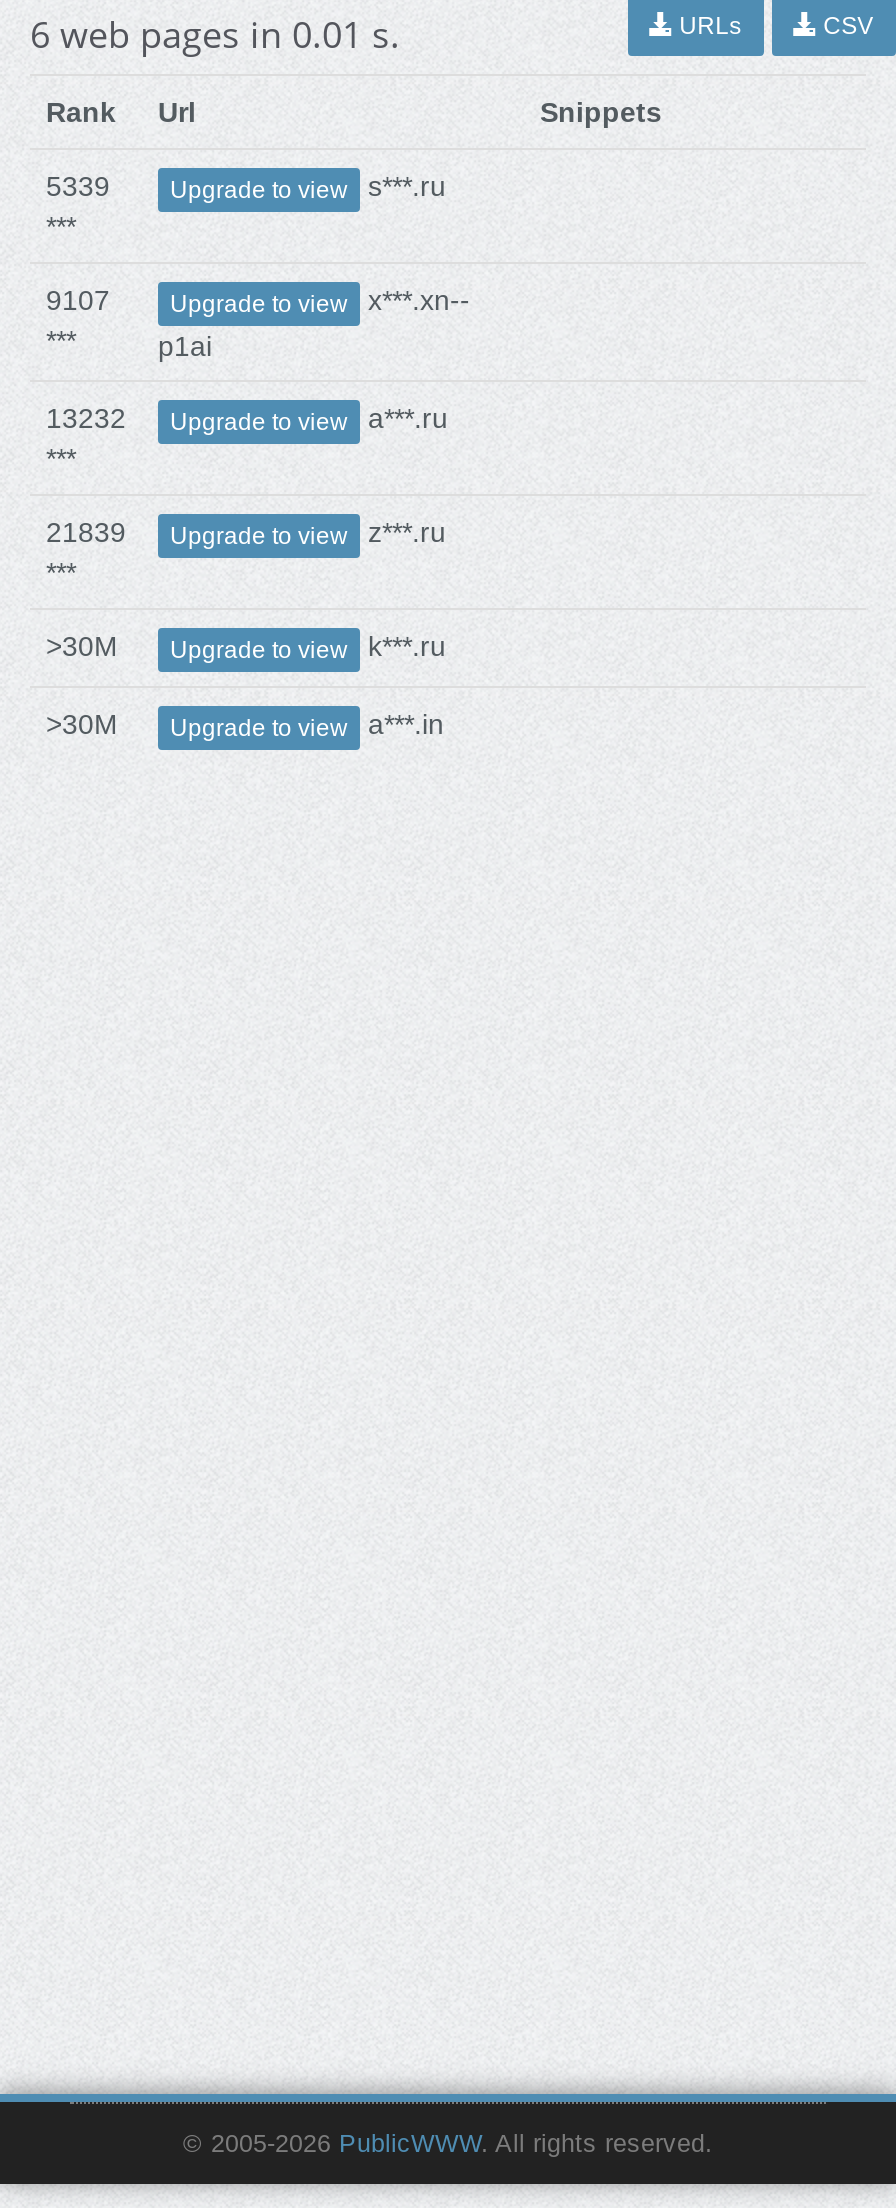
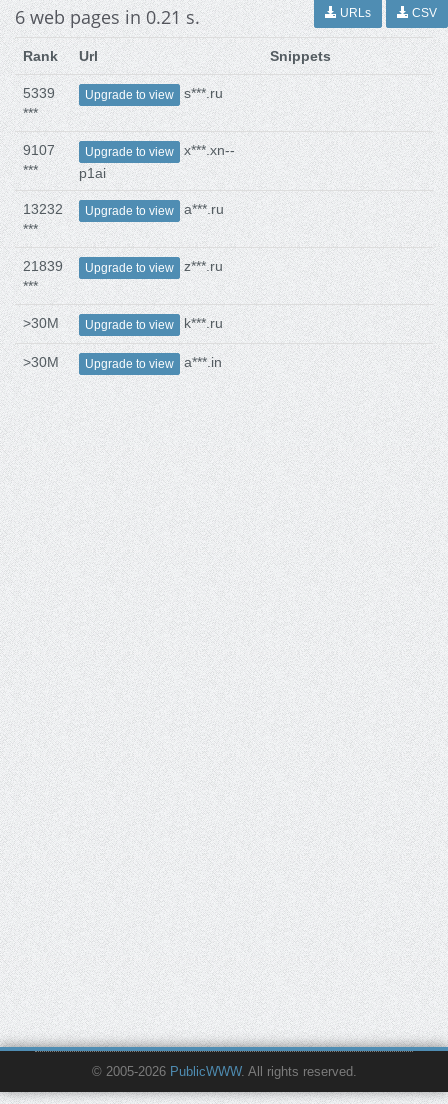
[30,10,400,58] 6 web pages in 0.01 s. -> [15,5,200,29] 6 web pages in 0.21 s.

